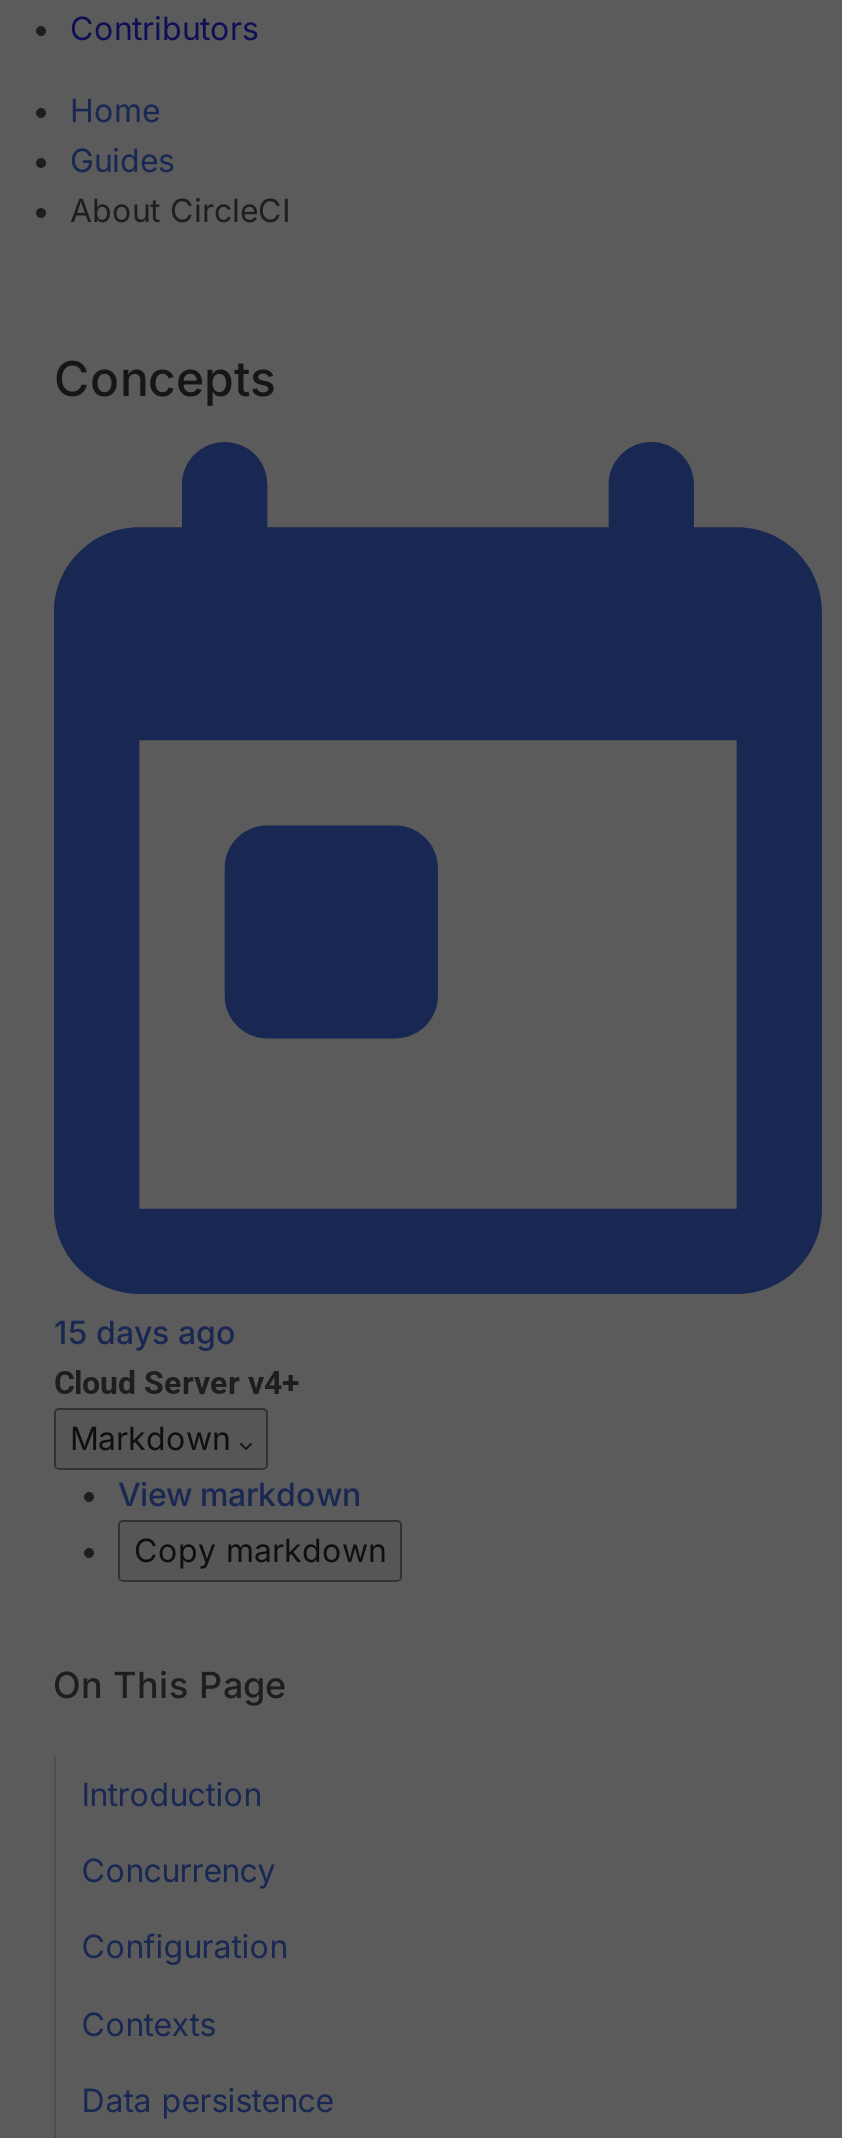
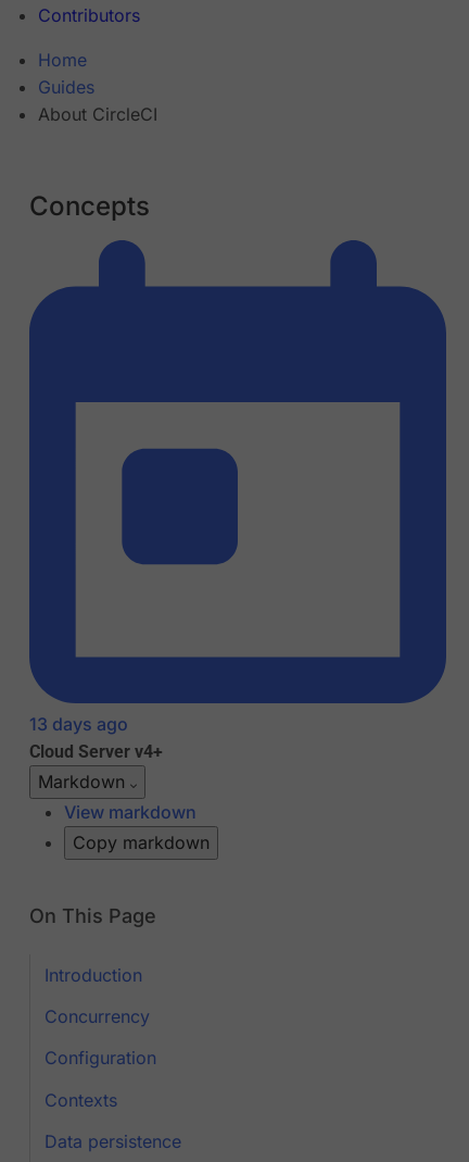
[54,1313,236,1353] 15 days ago -> [29,714,128,735] 13 days ago

